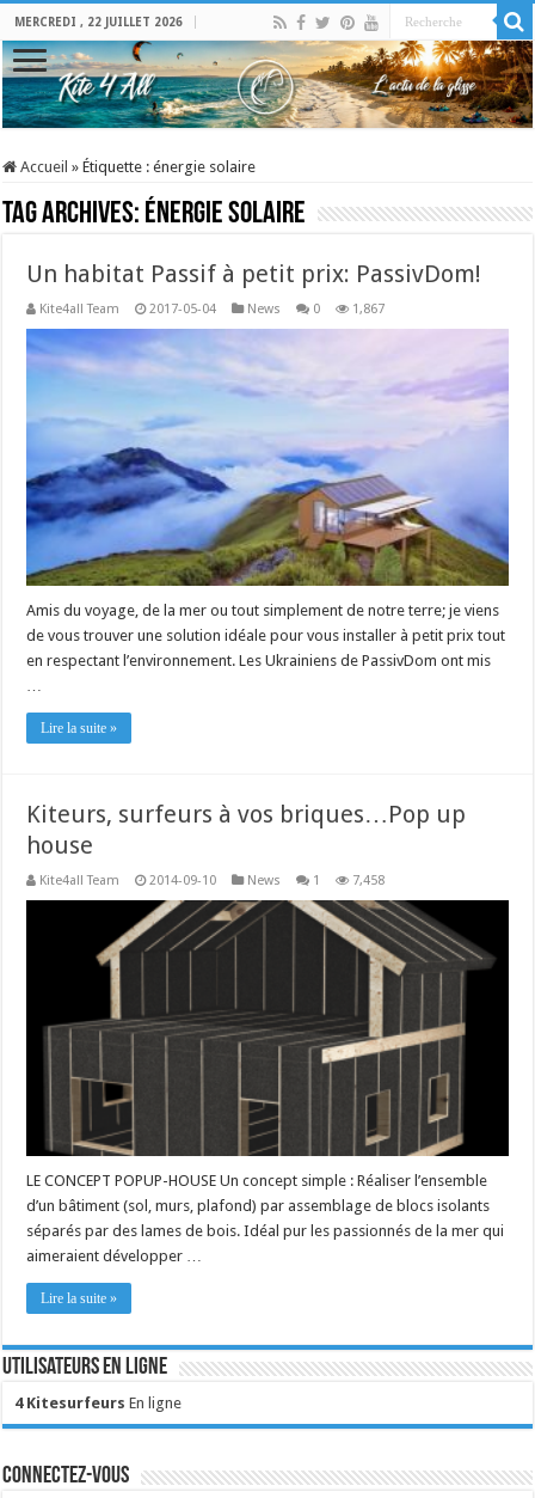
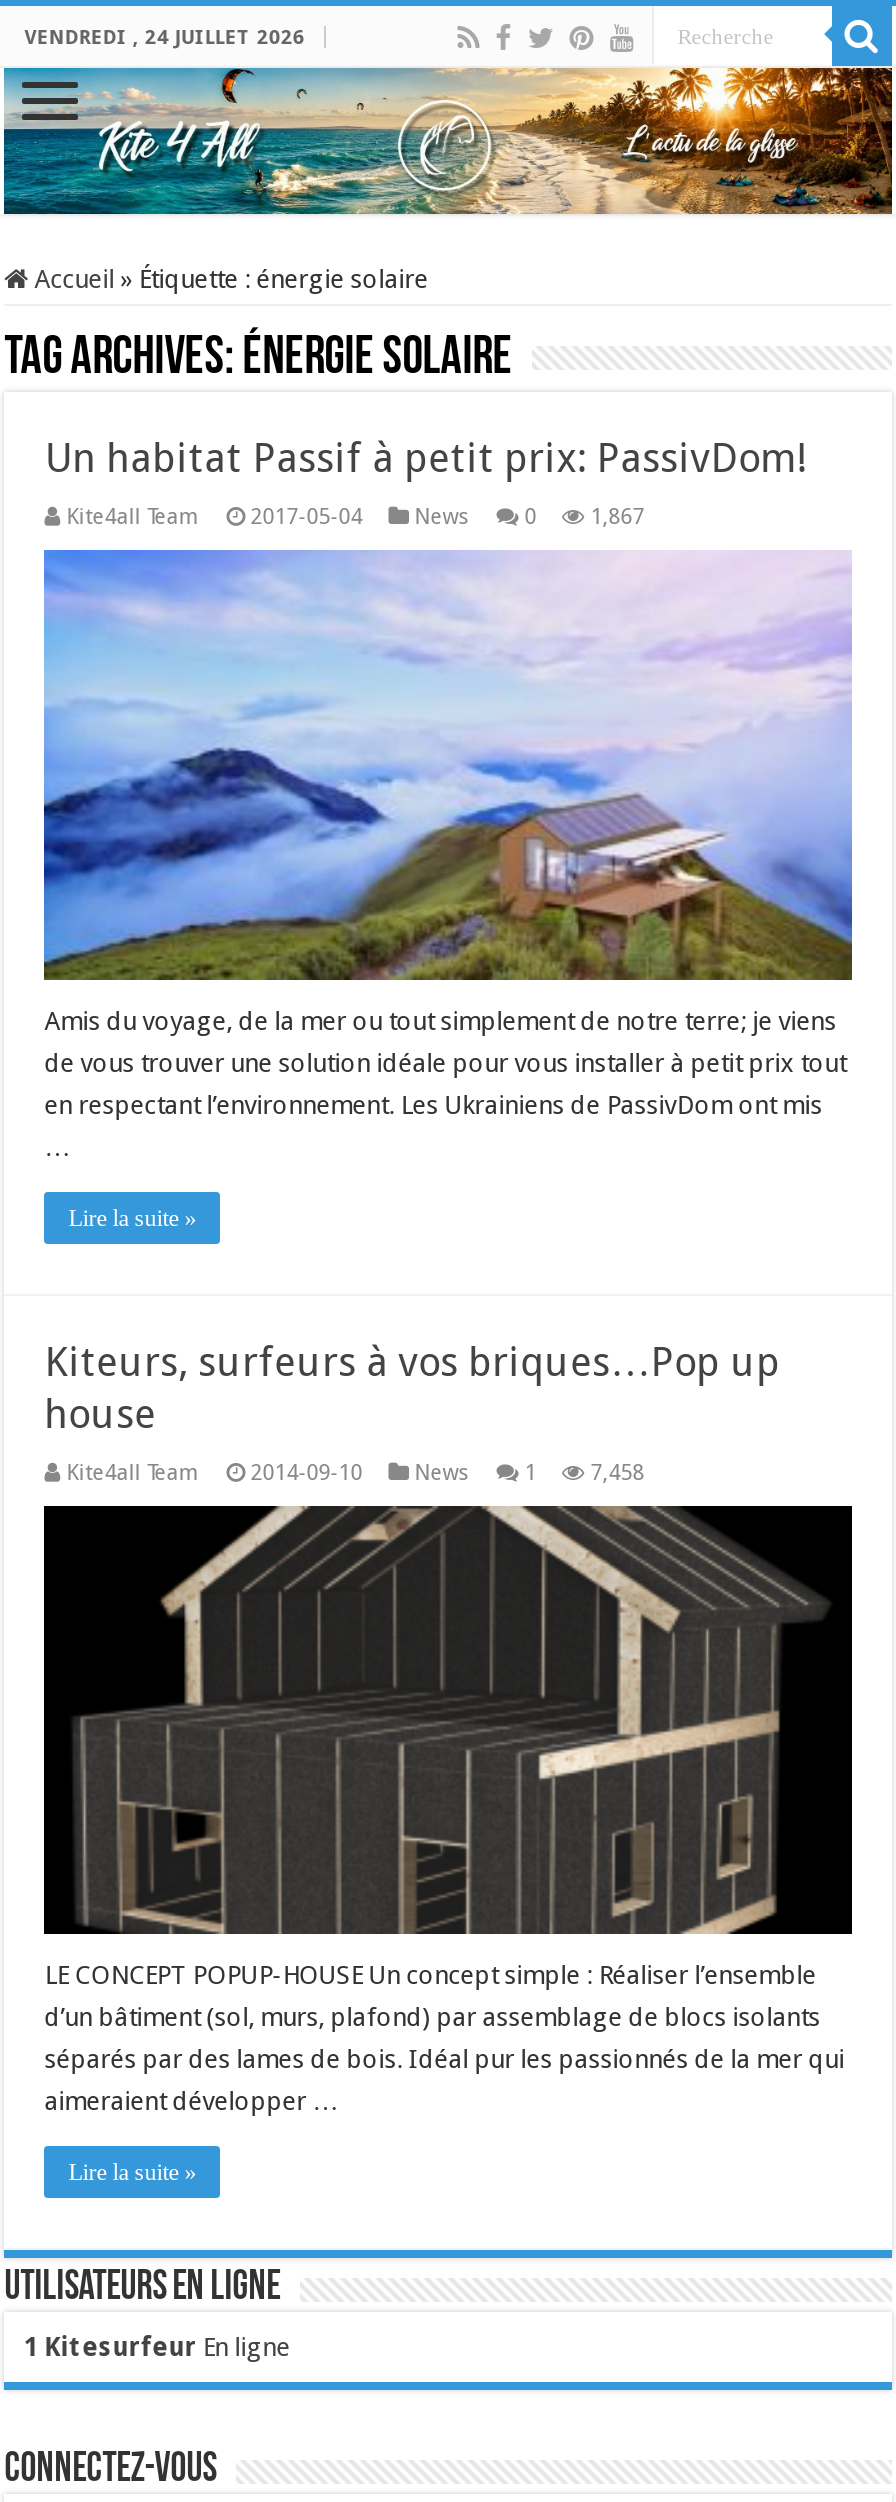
[15,16,183,29] MERCREDI , 22 JUILLET 2026 -> [24,26,304,48] VENDREDI , 24 JUILLET 2026
[15,1394,182,1412] 4 Kitesurfeurs En ligne -> [24,2333,290,2363] 1 Kitesurfeur En ligne

